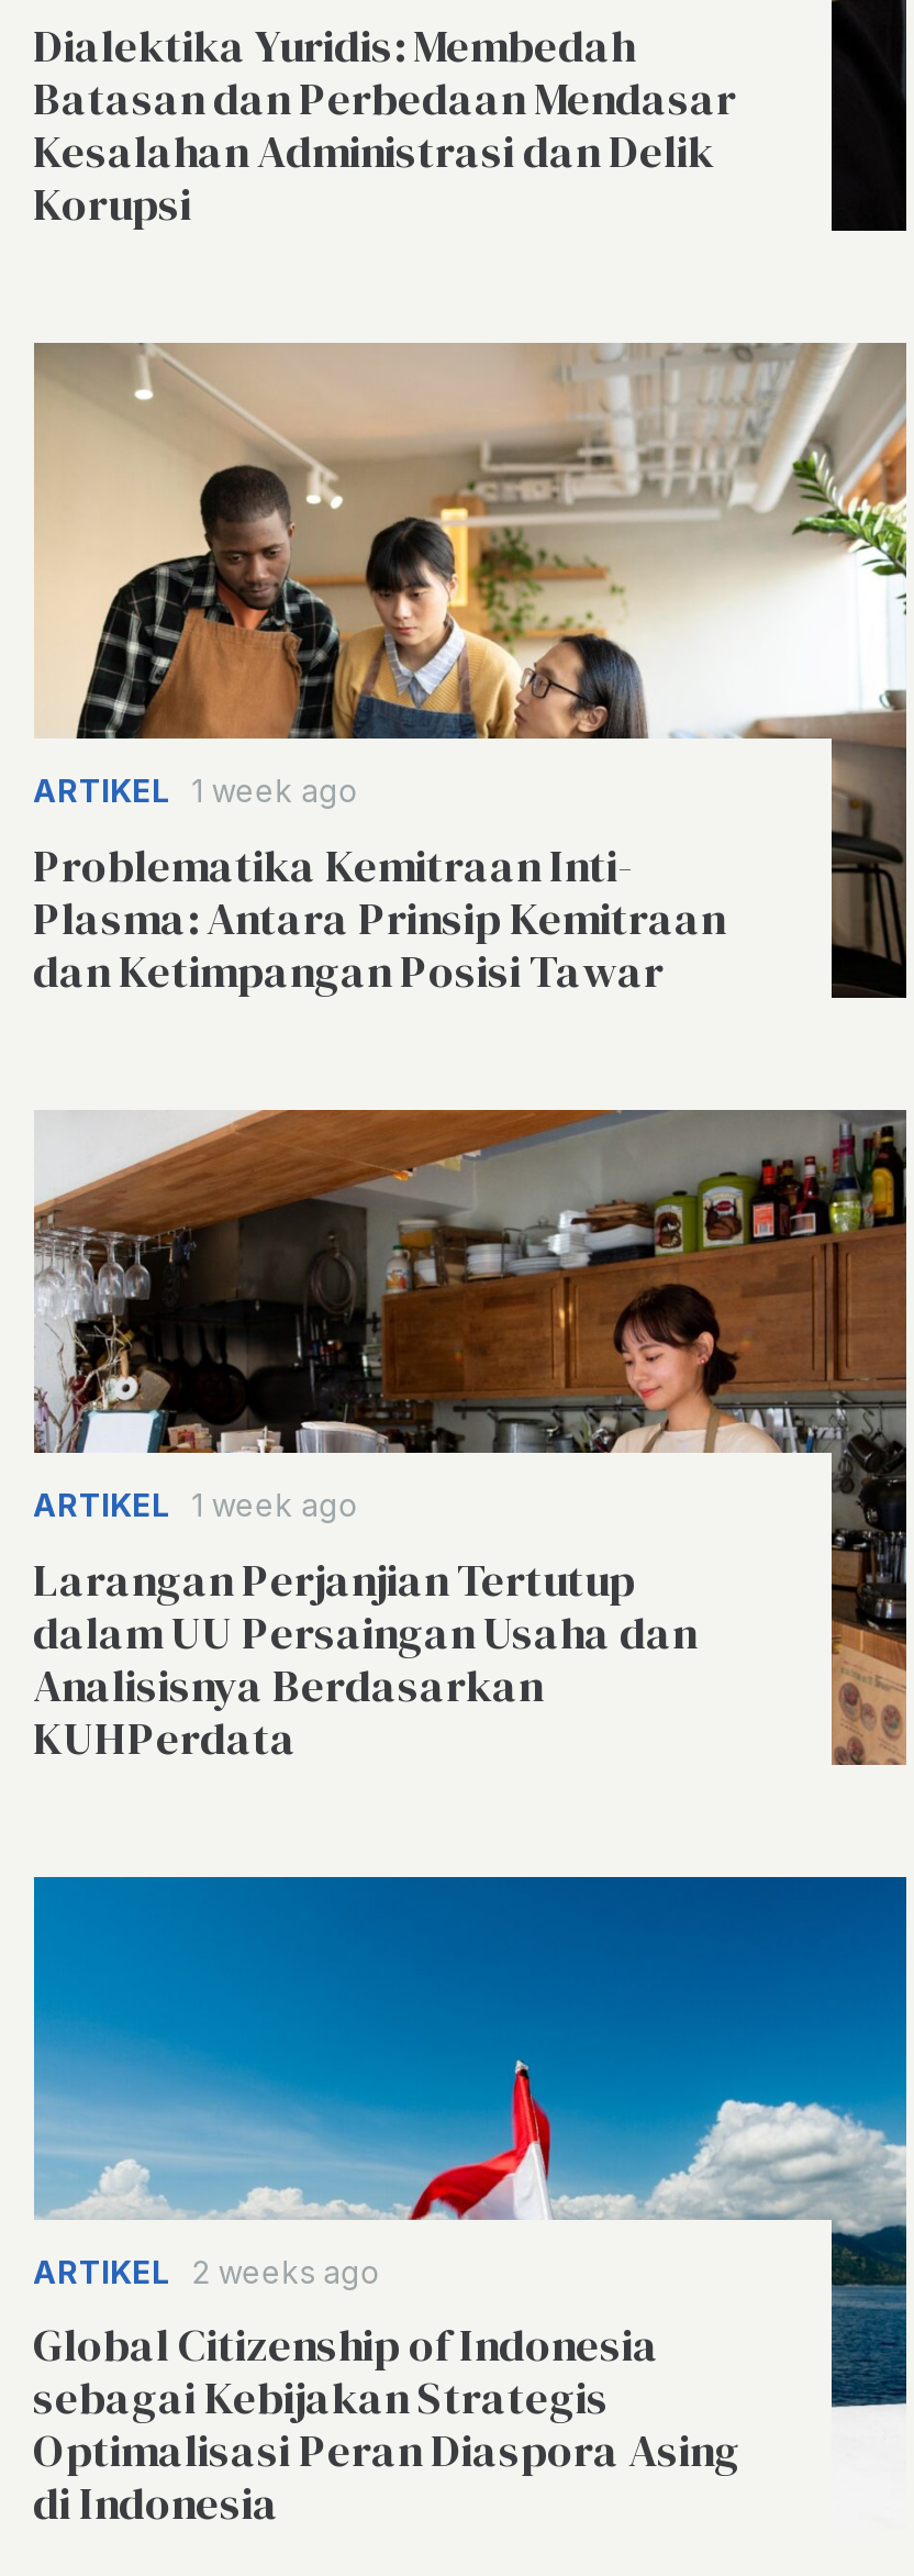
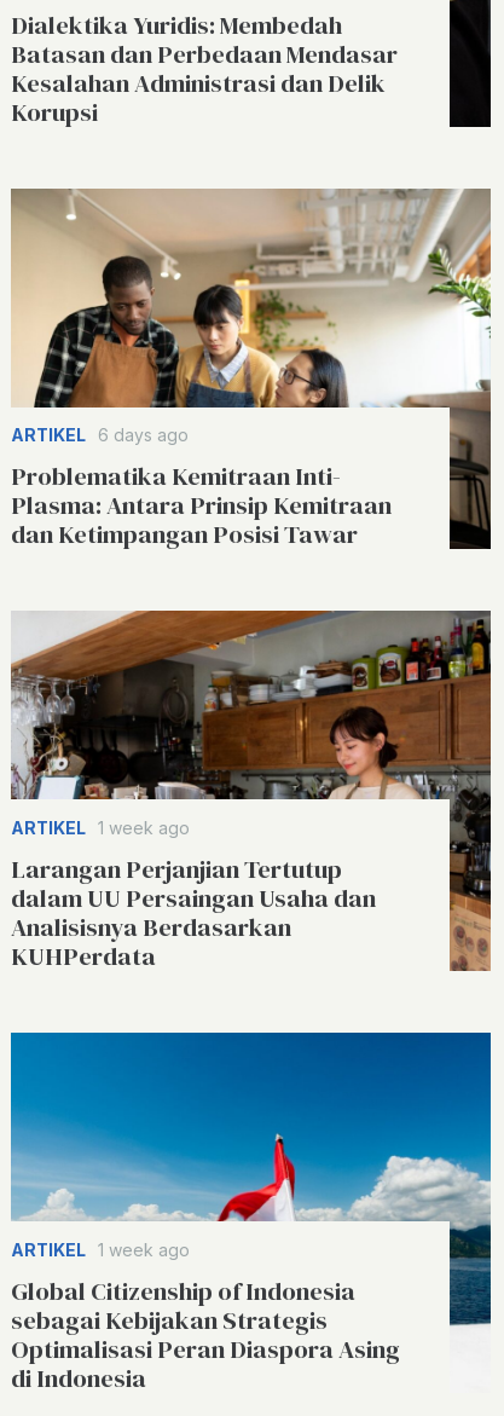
[33,772,359,810] ARTIKEL 1 week ago -> [10,425,188,445] ARTIKEL 6 days ago
[33,2252,381,2290] ARTIKEL 2 weeks ago -> [10,1239,189,1260] ARTIKEL 1 week ago

